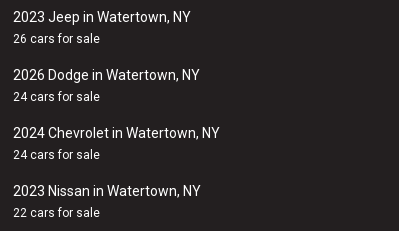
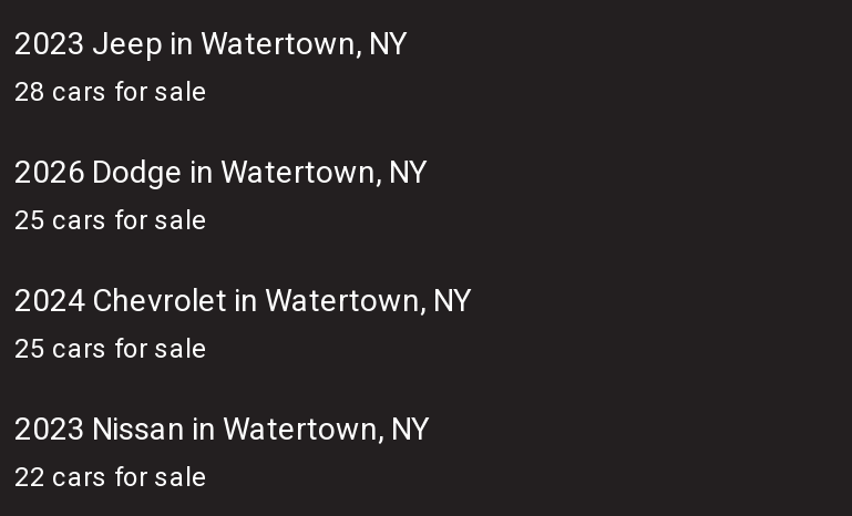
[13,32,100,46] 26 cars for sale -> [14,76,207,107] 28 cars for sale
[13,90,100,104] 24 cars for sale -> [14,205,207,236] 25 cars for sale
[13,148,100,162] 24 cars for sale -> [14,333,207,364] 25 cars for sale

